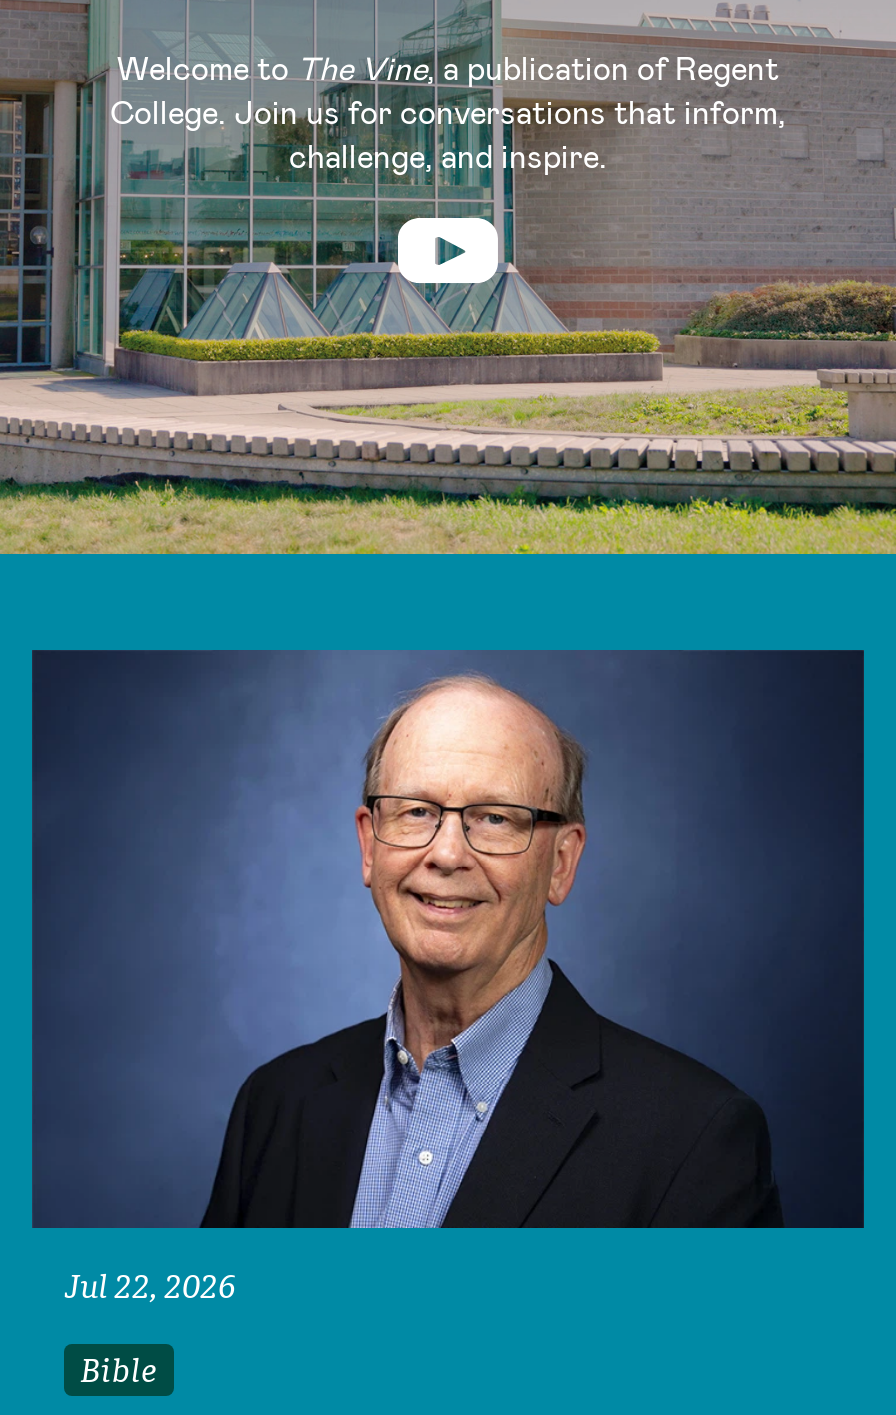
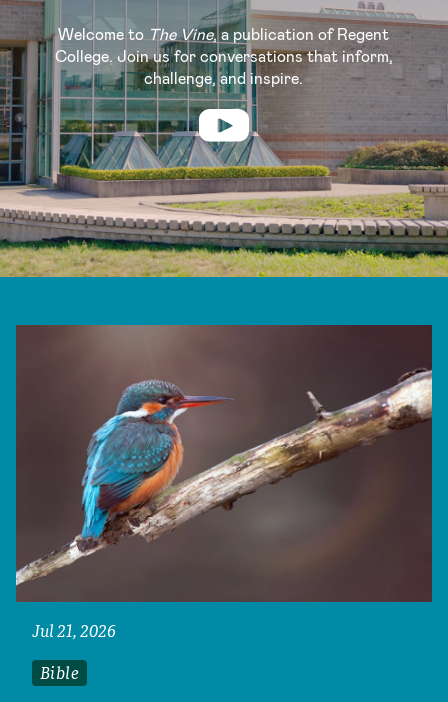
[32,650,866,1306] [image] | Jul 22, 2026 -> [15,325,433,641] [image] | Jul 21, 2026

